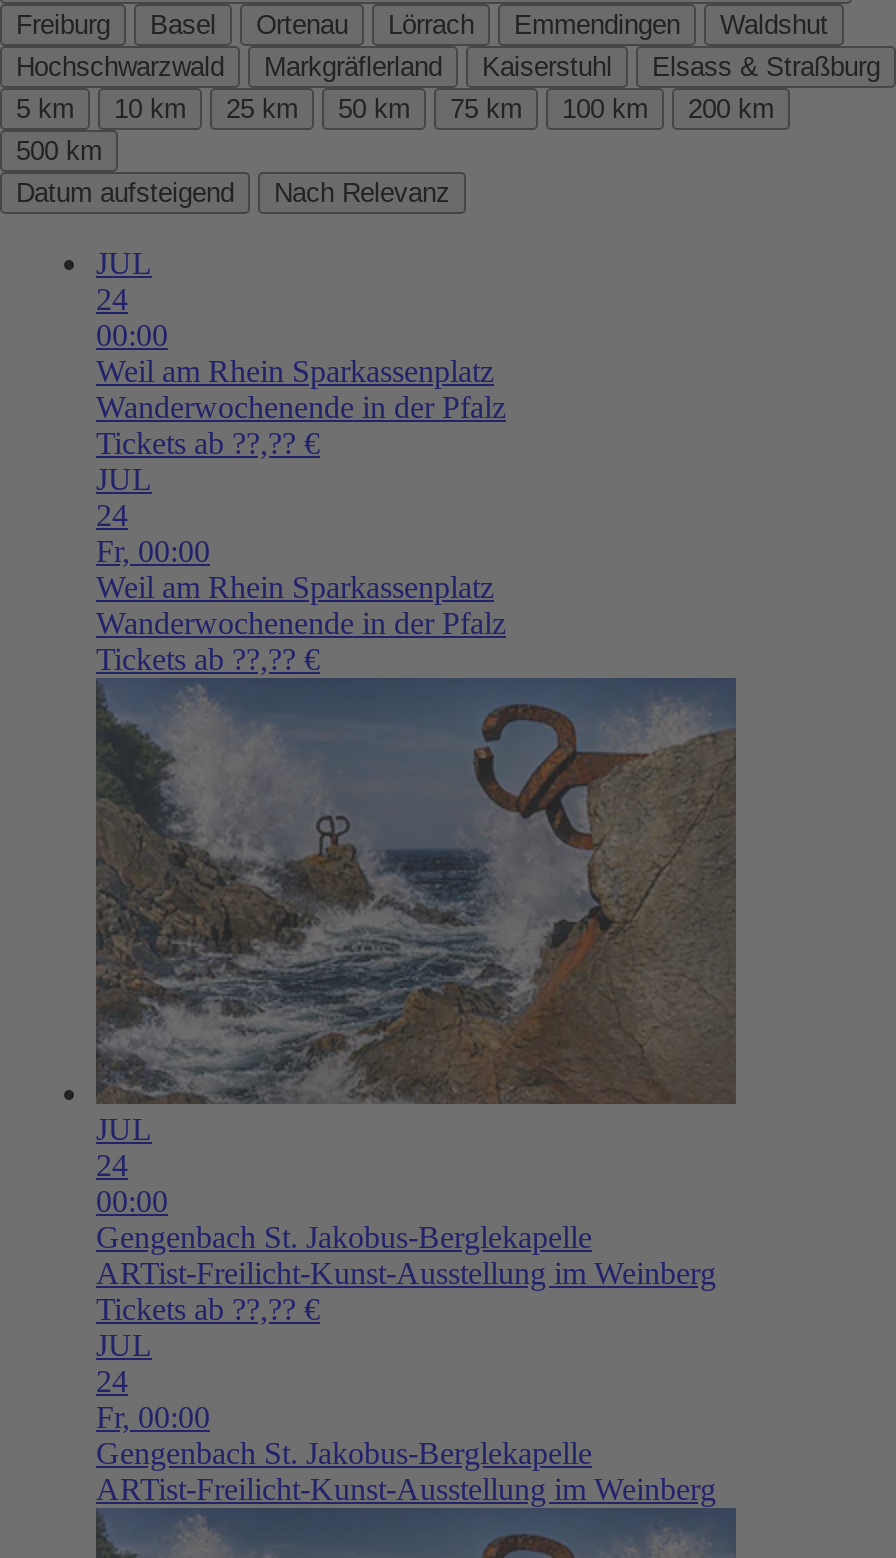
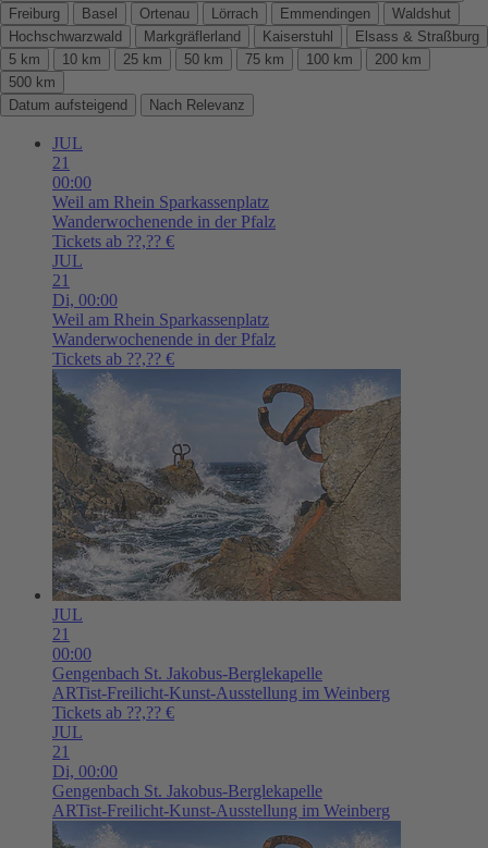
[96,282,128,316] 24 -> [52,153,70,172] 21
[96,498,210,568] 24 | Fr, 00:00 -> [52,271,118,309] 21 | Di, 00:00
[96,1148,128,1182] 24 -> [52,625,70,643] 21
[96,1364,210,1434] 24 | Fr, 00:00 -> [52,742,118,780] 21 | Di, 00:00

